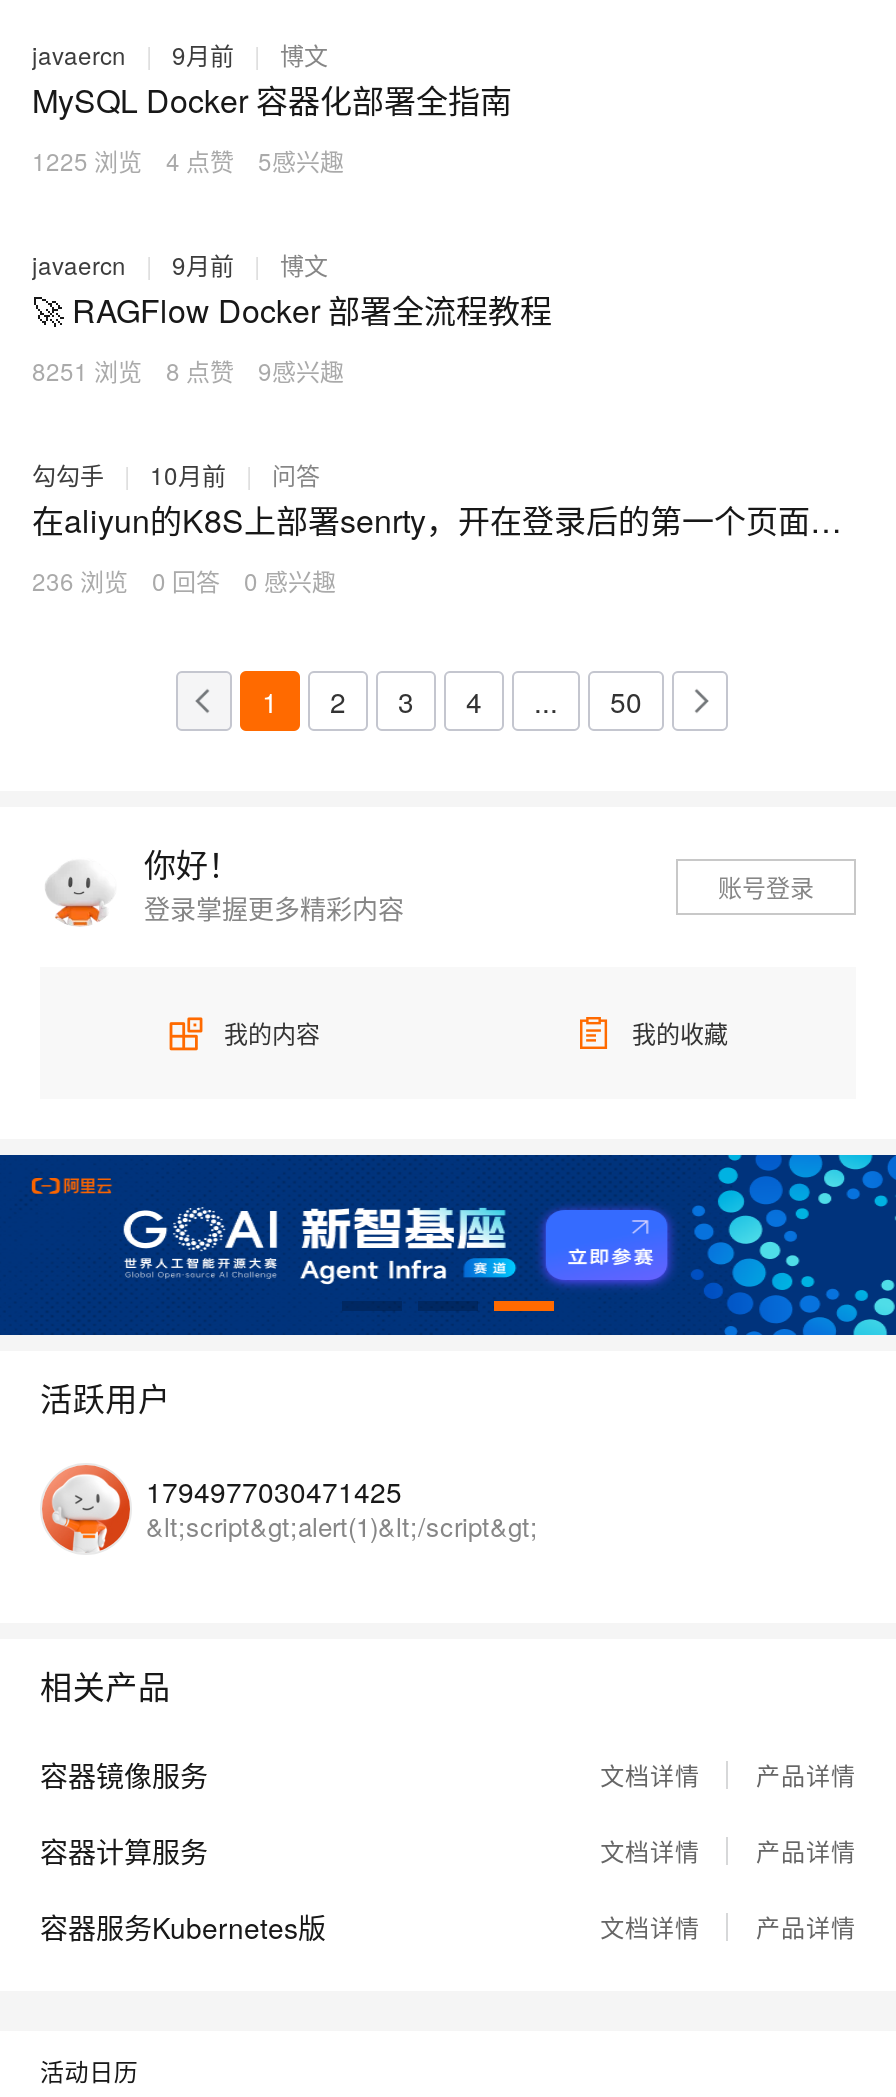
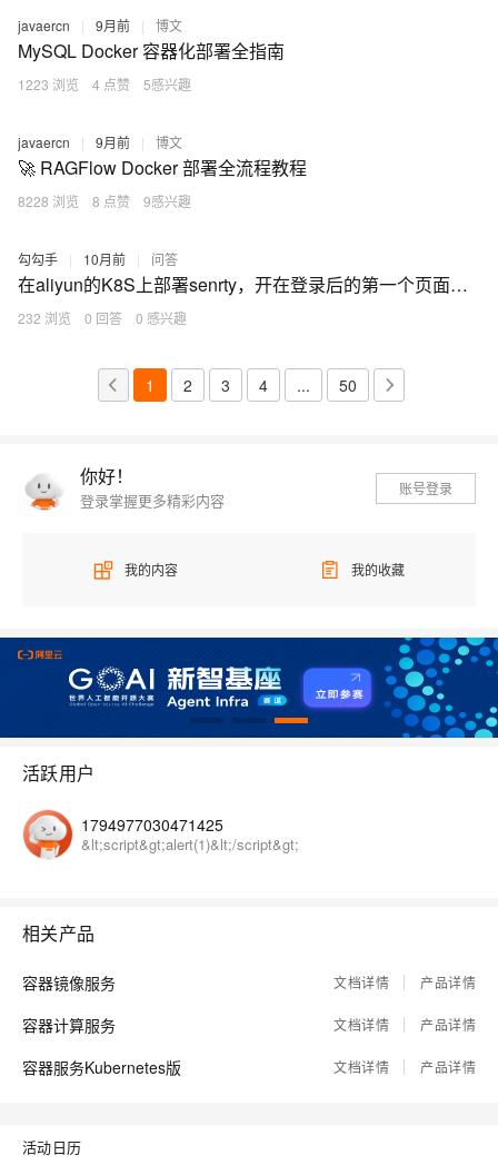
[32,143,344,177] 1225 浏览 4 点赞 5感兴趣 -> [18,75,191,93] 1223 浏览 4 点赞 5感兴趣
[32,353,344,387] 8251 浏览 8 点赞 9感兴趣 -> [18,191,191,210] 8228 浏览 8 点赞 9感兴趣
[32,563,336,597] 236 浏览 0 回答 0 感兴趣 -> [18,308,187,327] 232 浏览 0 回答 0 感兴趣

